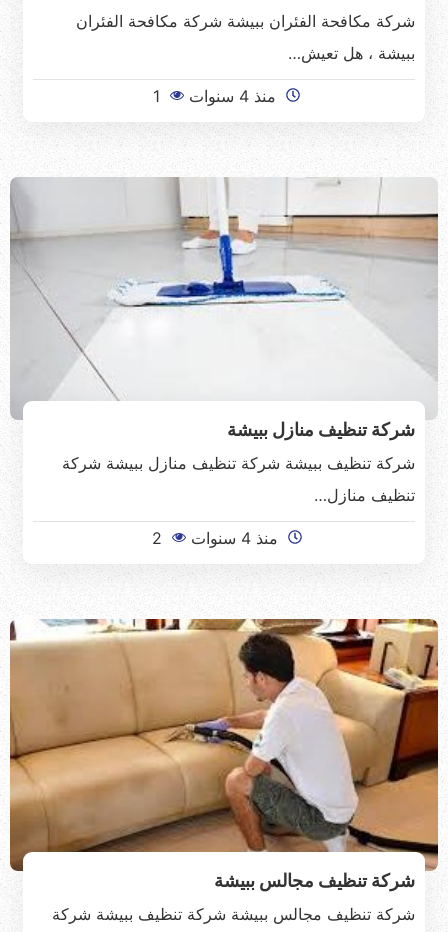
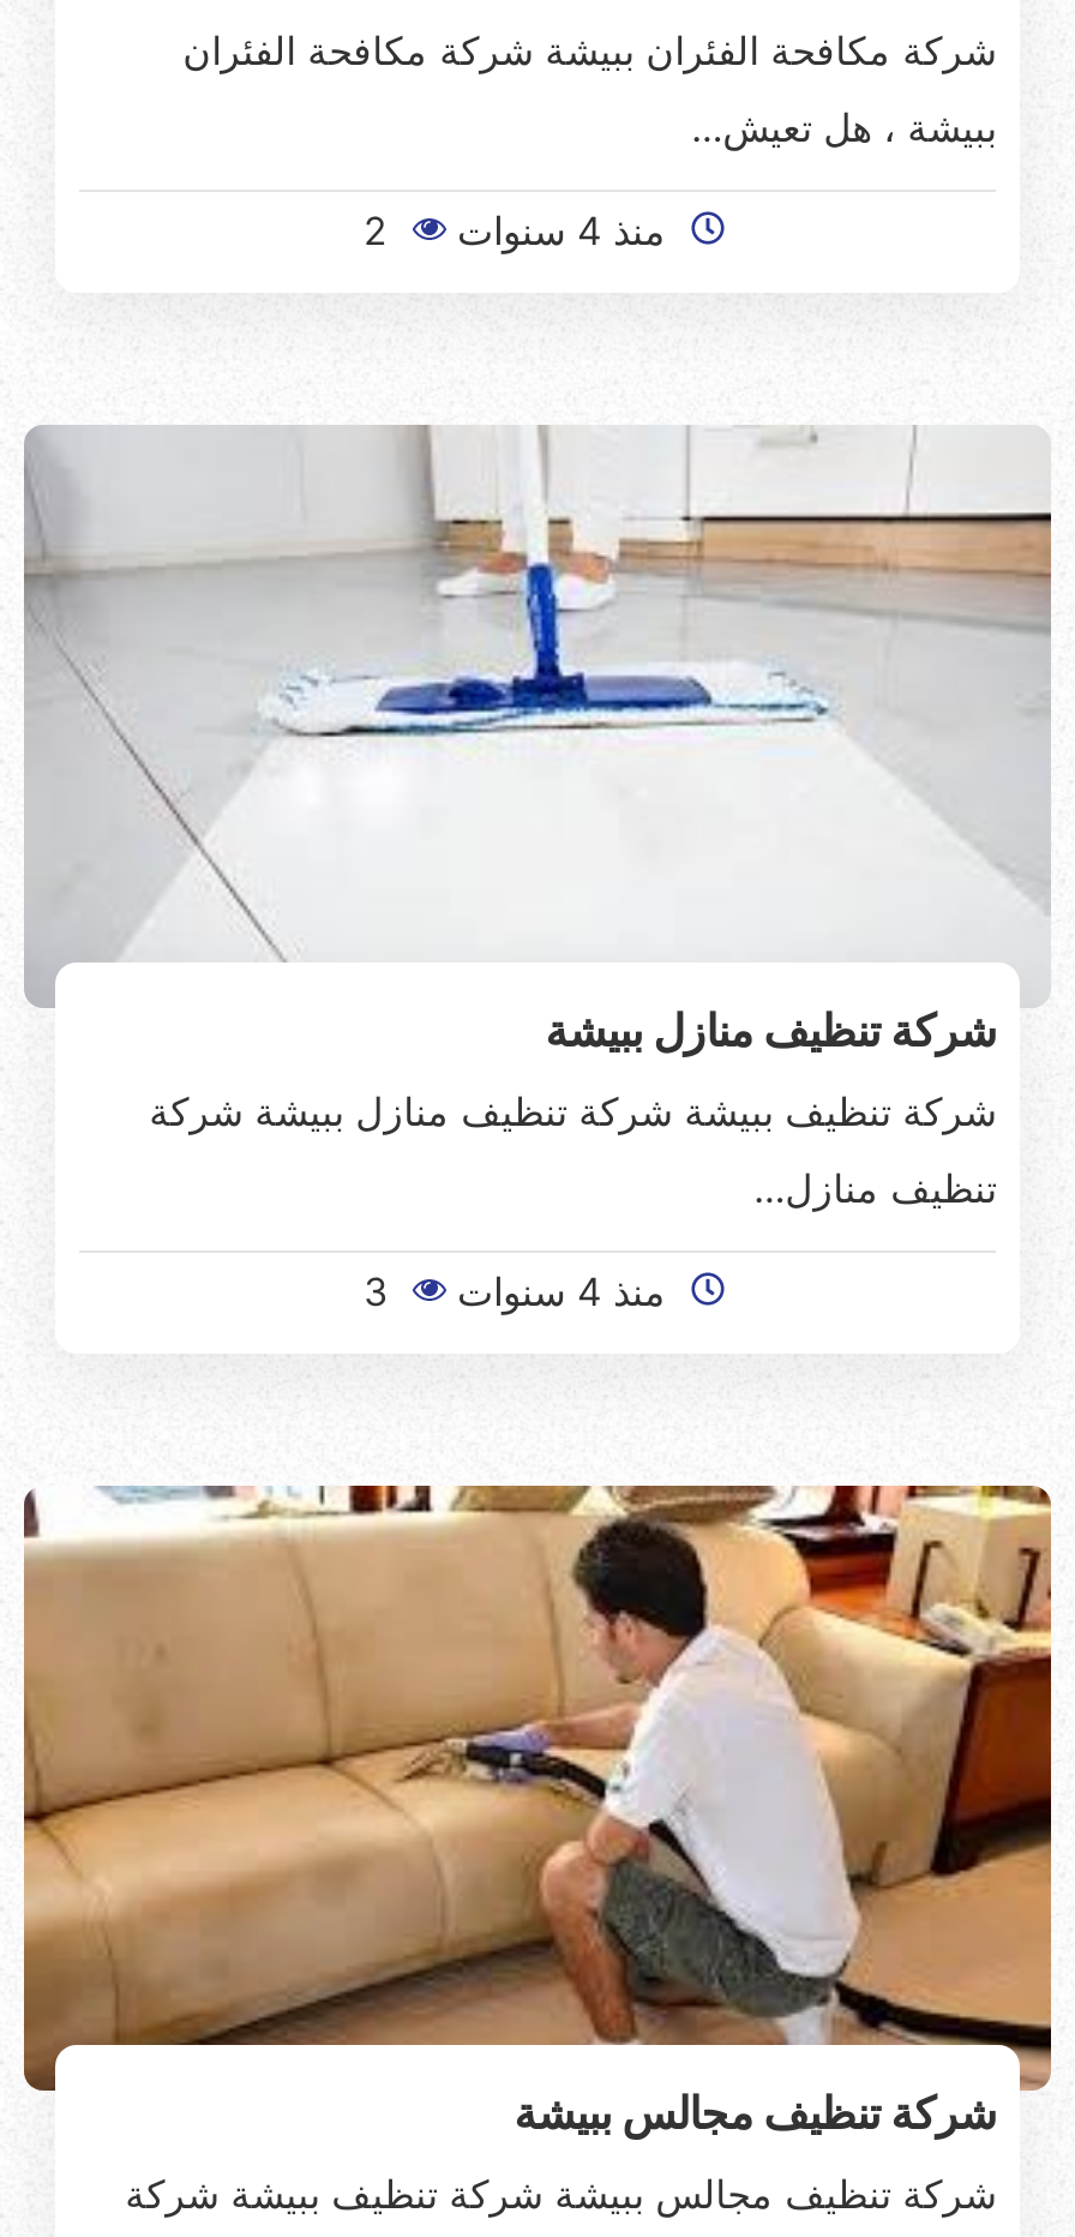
[153,86,160,106] 1 -> [364,206,388,254] 2
[151,528,161,548] 2 -> [364,1268,388,1316] 3

